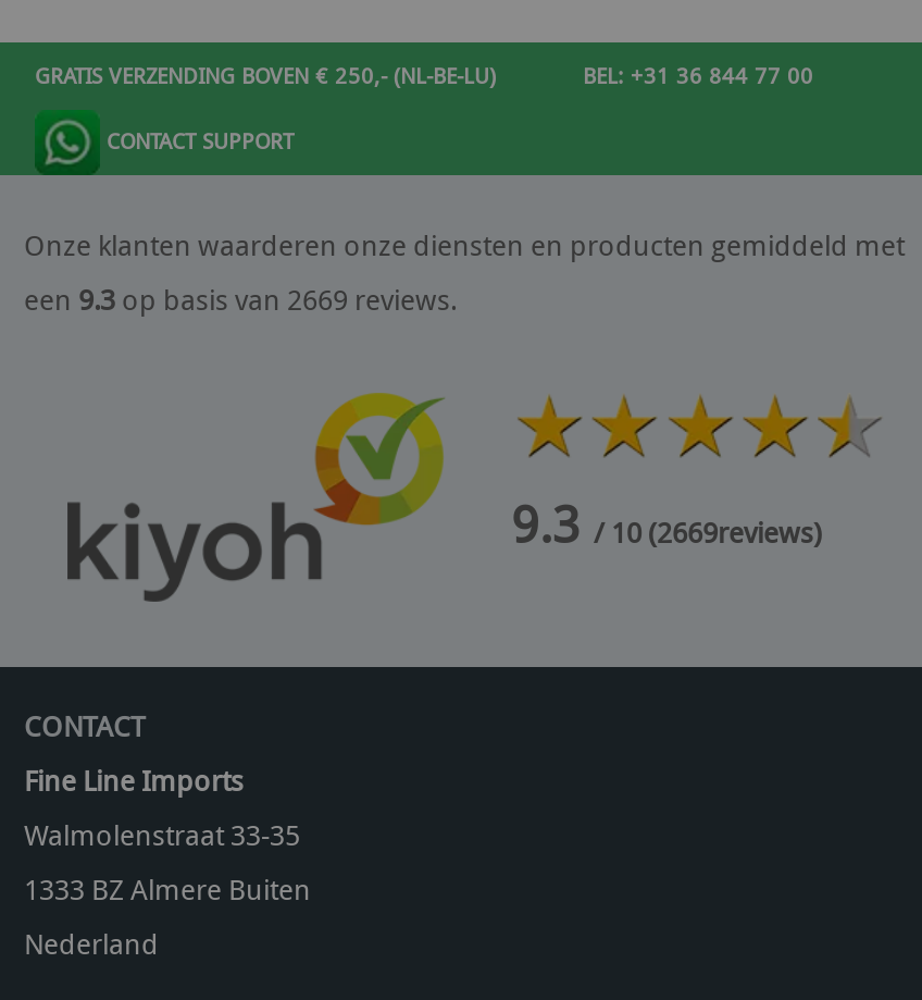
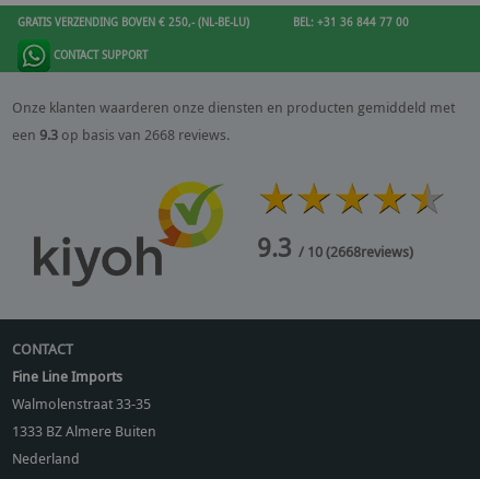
[24,282,457,319] een 9.3 op basis van 2669 reviews. -> [12,126,230,144] een 9.3 op basis van 2668 reviews.
[511,491,822,558] 9.3 / 10 (2669reviews) -> [257,231,413,265] 9.3 / 10 (2668reviews)

